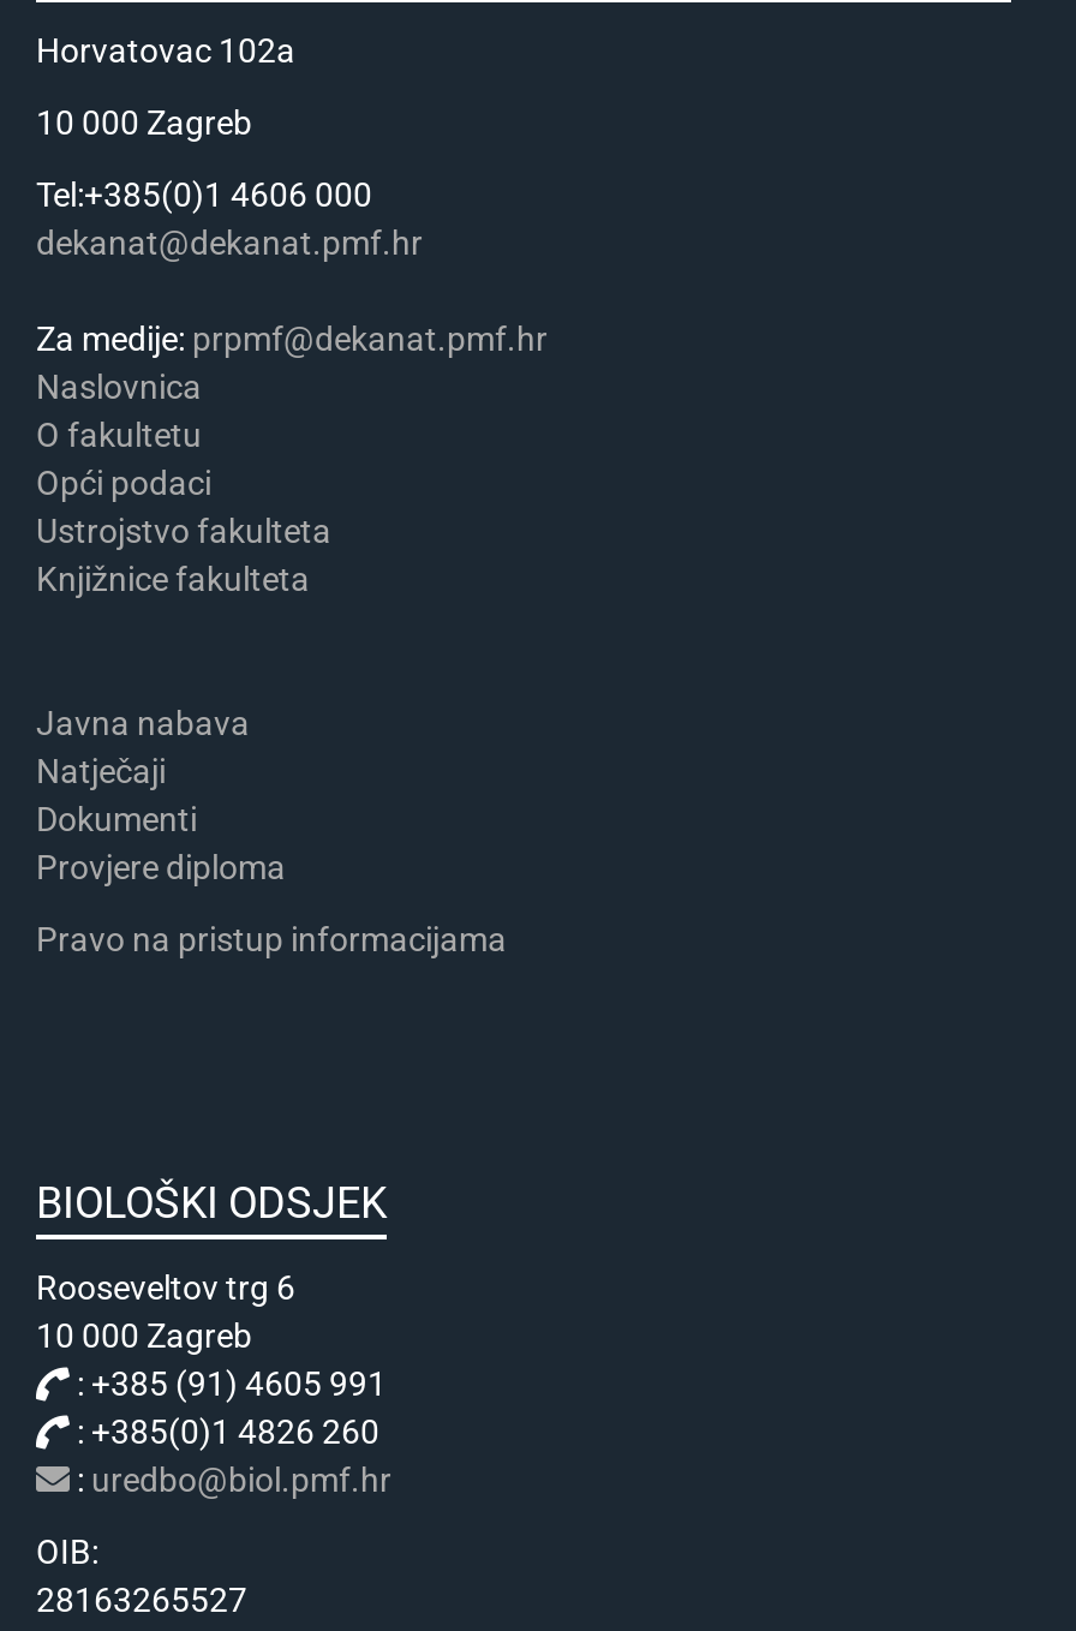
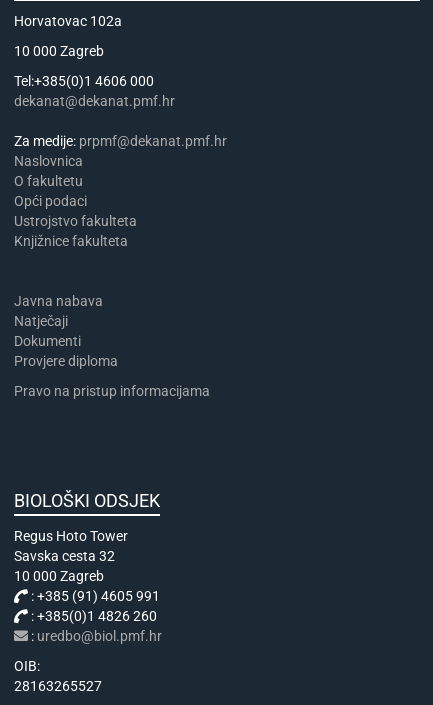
[36,1269,295,1307] Rooseveltov trg 6 -> [14,528,128,564] Regus Hoto Tower | Savska cesta 32

